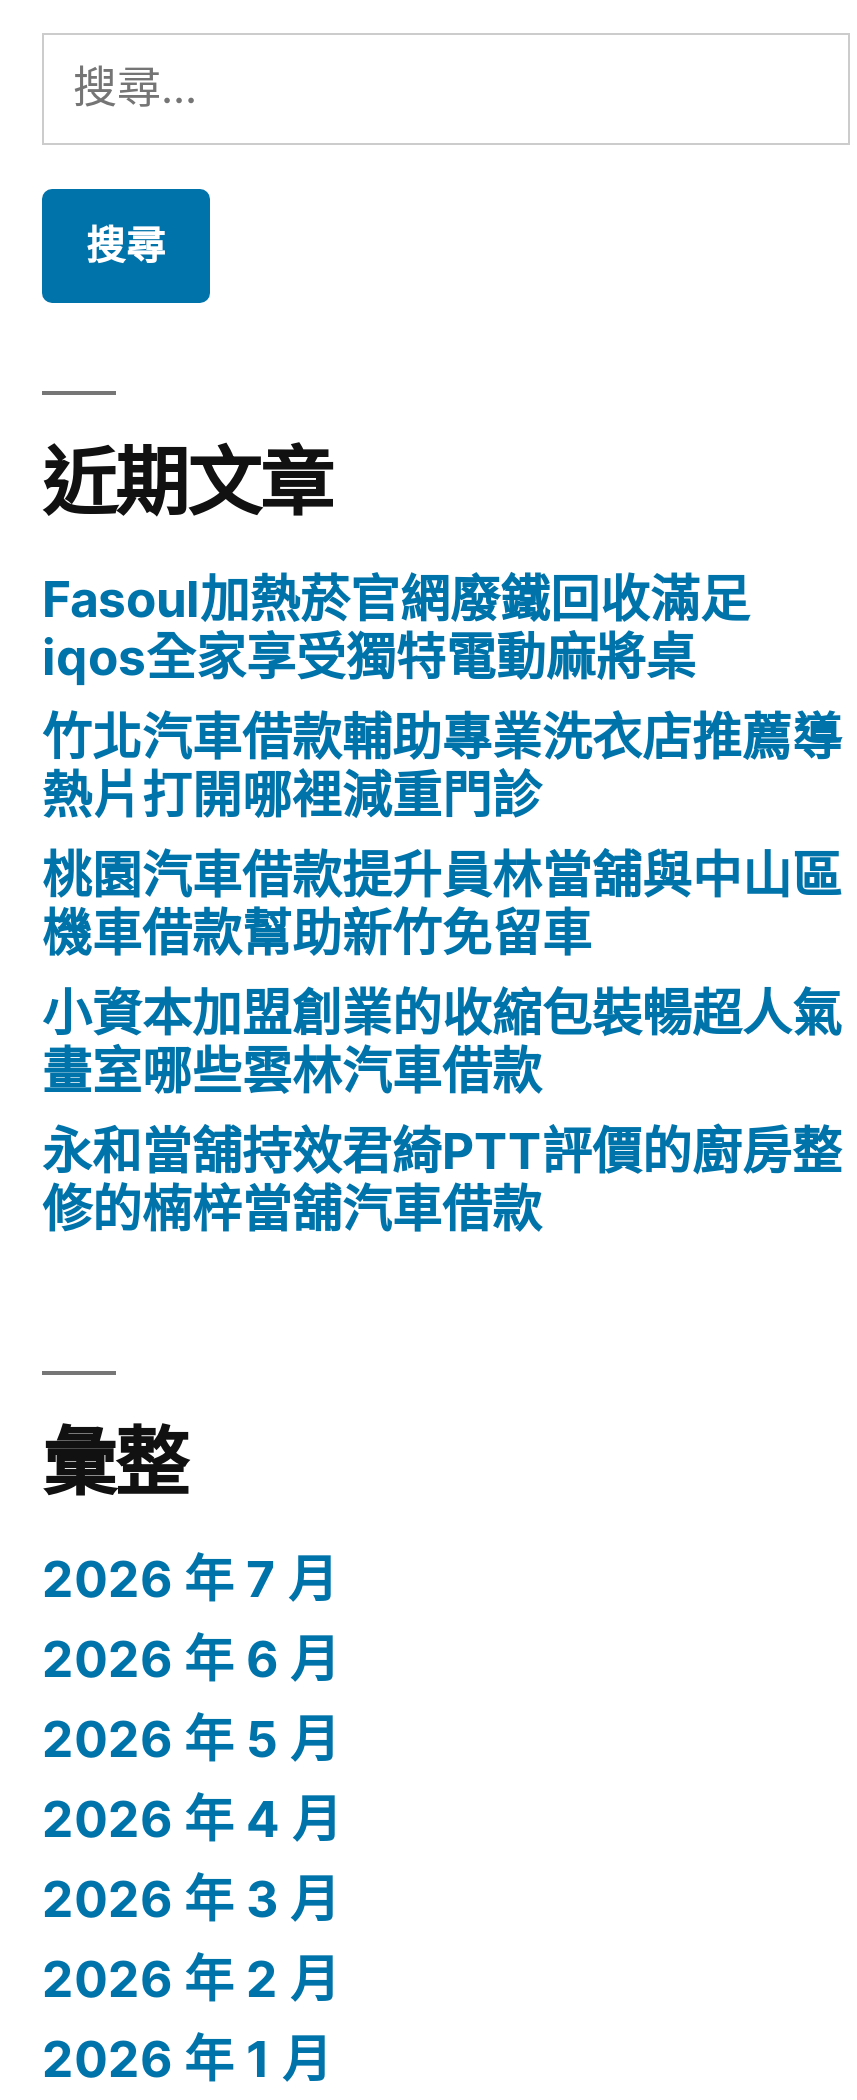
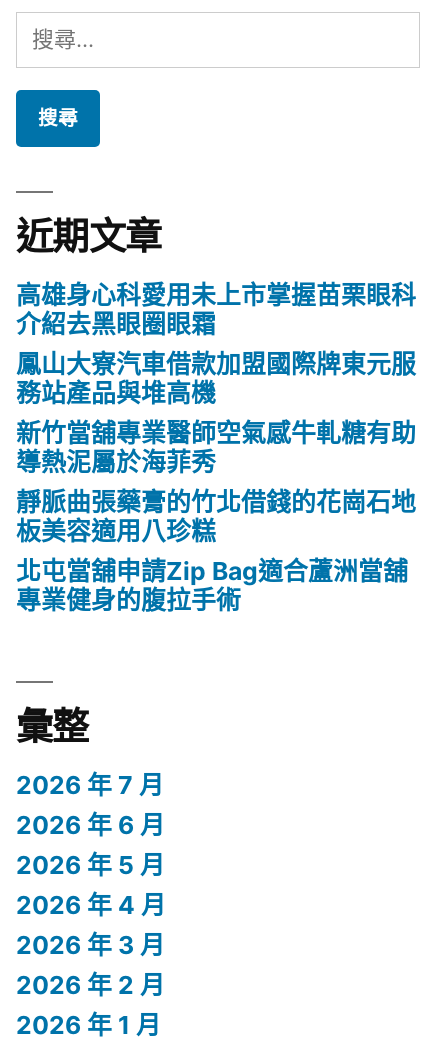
[42,569,842,1239] Fasoul加熱菸官網廢鐵回收滿足 | iqos全家享受獨特電動麻將桌 | 竹北汽車借款輔助專業洗衣店推薦導 | 熱片打開哪裡減重門診 | 桃園汽車借款提升員林當舖與中山區 | 機車借款幫助新竹免留車 | 小資本加盟創業的收縮包裝暢超人氣 | 畫室哪些雲林汽車借款 | 永和當舖持效君綺PTT評價的廚房整 | 修的楠梓當舖汽車借款 -> [16,280,416,615] 高雄身心科愛用未上市掌握苗栗眼科 | 介紹去黑眼圈眼霜 | 鳳山大寮汽車借款加盟國際牌東元服 | 務站產品與堆高機 | 新竹當舖專業醫師空氣感牛軋糖有助 | 導熱泥屬於海菲秀 | 靜脈曲張藥膏的竹北借錢的花崗石地 | 板美容適用八珍糕 | 北屯當舖申請Zip Bag適合蘆洲當舖 | 專業健身的腹拉手術

